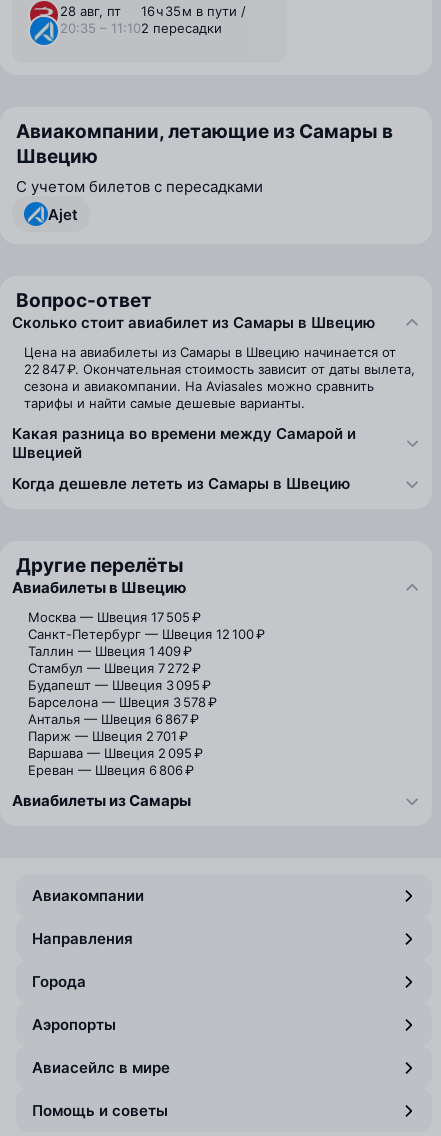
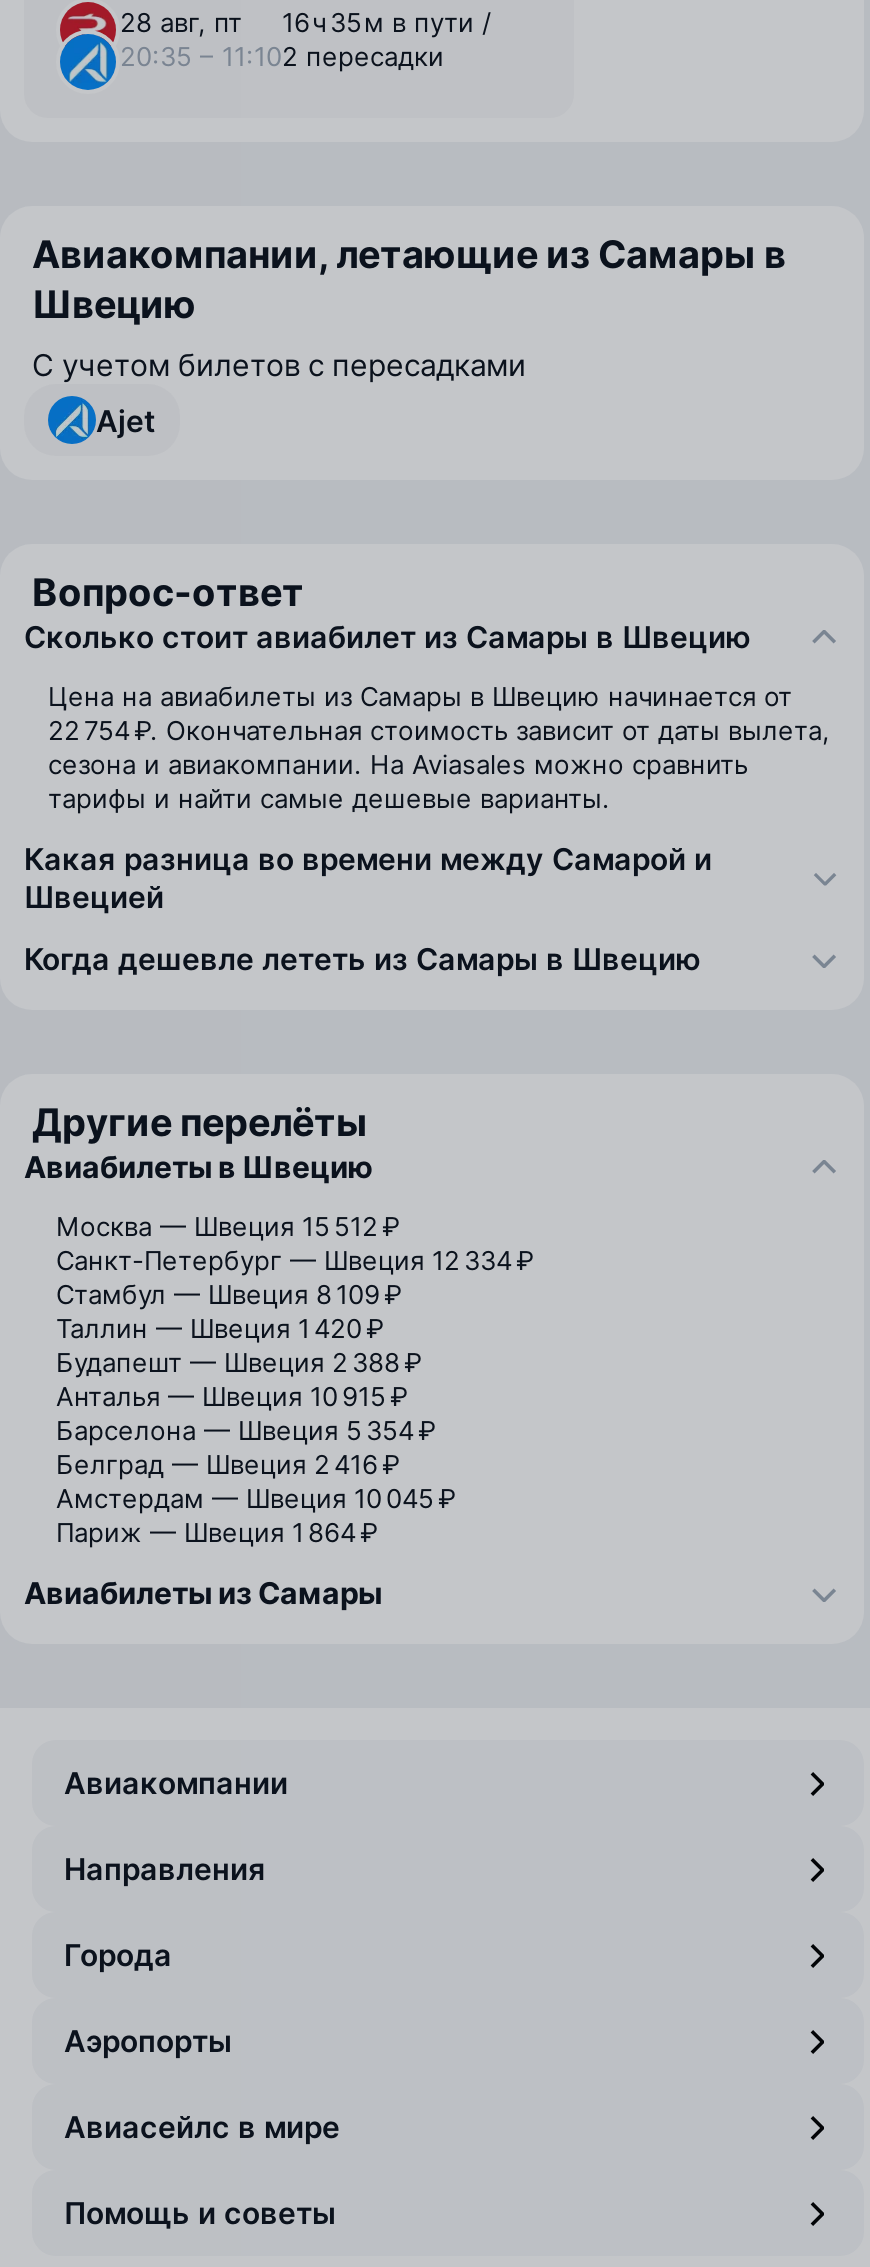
[24,361,415,377] 22 847 ₽. Окончательная стоимость зависит от даты вылета, -> [48,714,830,746] 22 754 ₽. Окончательная стоимость зависит от даты вылета,
[28,609,201,625] Москва — Швеция 17 505 ₽ -> [56,1210,400,1242] Москва — Швеция 15 512 ₽
[28,626,265,642] Санкт-Петербург — Швеция 12 100 ₽ -> [56,1244,534,1276] Санкт-Петербург — Швеция 12 334 ₽
[28,643,192,659] Таллин — Швеция 1 409 ₽ -> [56,1278,402,1310] Стамбул — Швеция 8 109 ₽
[28,660,201,676] Стамбул — Швеция 7 272 ₽ -> [56,1312,384,1344] Таллин — Швеция 1 420 ₽
[28,677,211,693] Будапешт — Швеция 3 095 ₽ -> [56,1346,422,1378] Будапешт — Швеция 2 388 ₽
[28,694,217,710] Барселона — Швеция 3 578 ₽ -> [56,1380,408,1412] Анталья — Швеция 10 915 ₽
[28,711,199,727] Анталья — Швеция 6 867 ₽ -> [56,1414,436,1446] Барселона — Швеция 5 354 ₽
[28,728,188,744] Париж — Швеция 2 701 ₽ -> [56,1448,400,1480] Белград — Швеция 2 416 ₽
[28,745,203,761] Варшава — Швеция 2 095 ₽ -> [56,1482,456,1514] Амстердам — Швеция 10 045 ₽
[28,762,194,778] Ереван — Швеция 6 806 ₽ -> [56,1516,378,1548] Париж — Швеция 1 864 ₽

